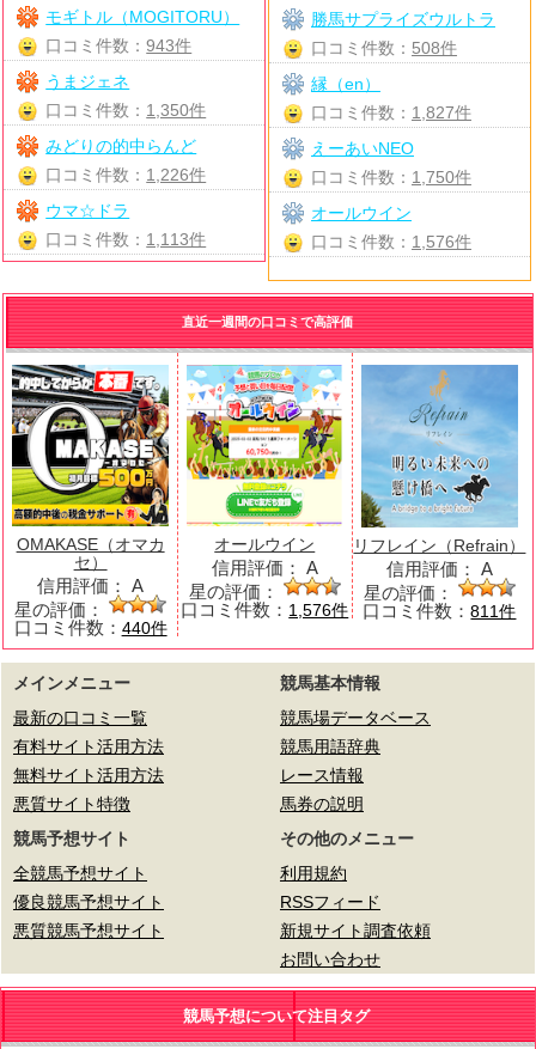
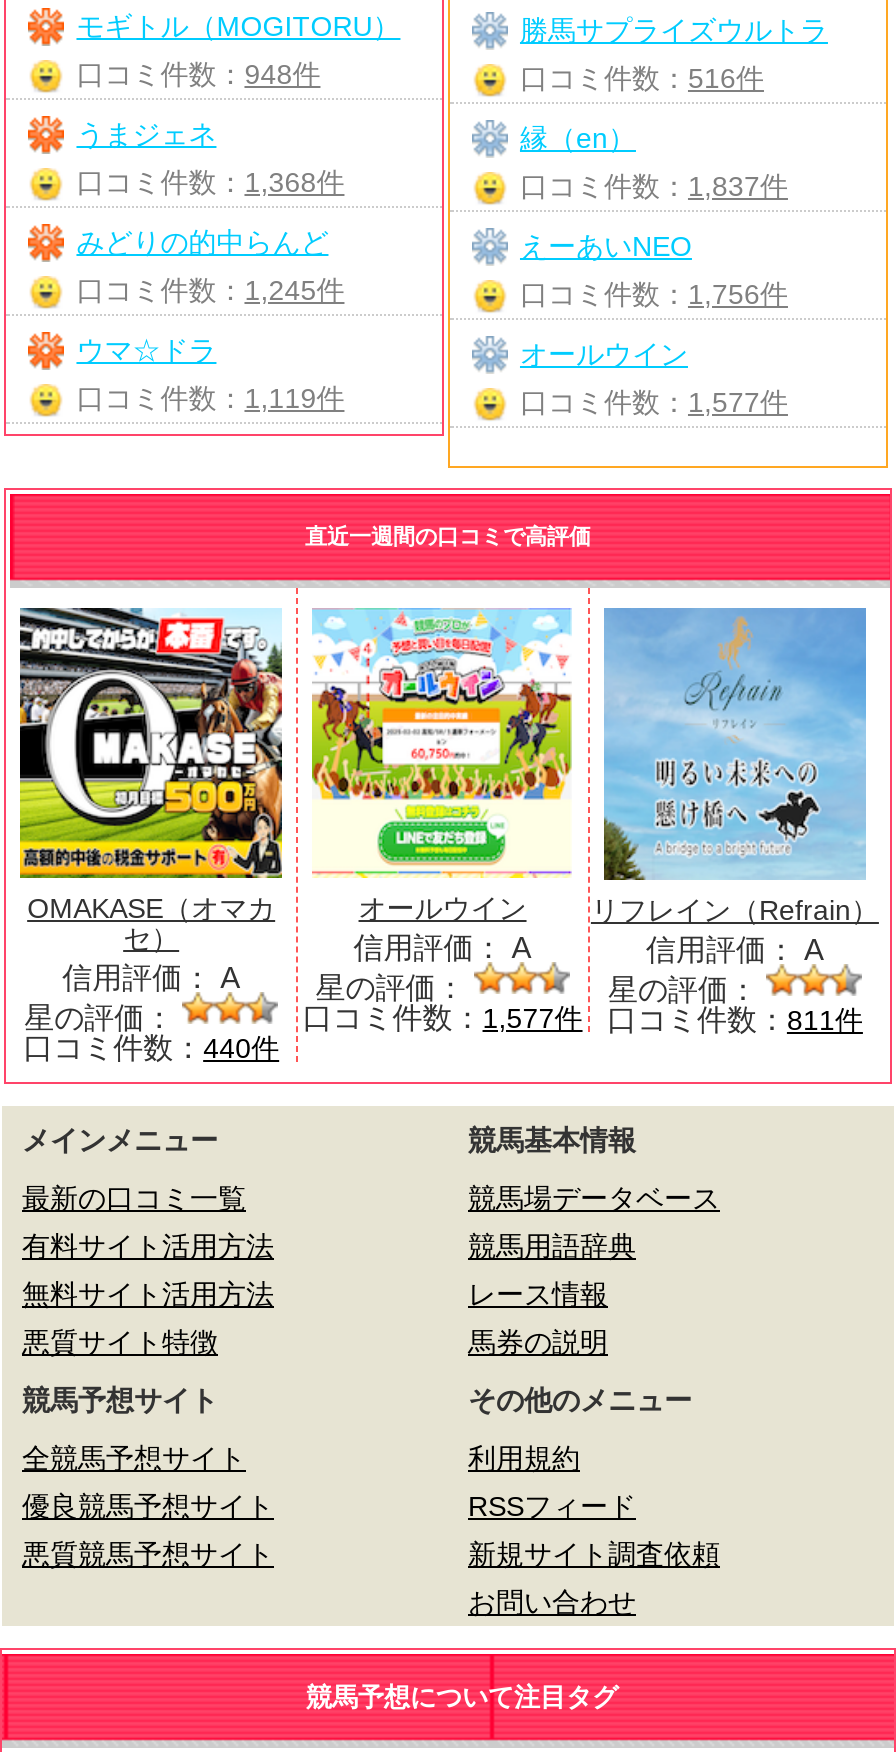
[46,36,192,55] 口コミ件数：943件 -> [76,58,320,90] 口コミ件数：948件
[311,38,457,57] 口コミ件数：508件 -> [520,62,764,94] 口コミ件数：516件
[46,100,206,120] 口コミ件数：1,350件 -> [76,166,344,198] 口コミ件数：1,368件
[311,103,471,122] 口コミ件数：1,827件 -> [520,170,788,202] 口コミ件数：1,837件
[46,165,206,184] 口コミ件数：1,226件 -> [76,274,344,306] 口コミ件数：1,245件
[311,167,471,187] 口コミ件数：1,750件 -> [520,278,788,310] 口コミ件数：1,756件
[46,230,206,249] 口コミ件数：1,113件 -> [76,382,344,414] 口コミ件数：1,119件
[311,232,471,251] 口コミ件数：1,576件 -> [520,386,788,418] 口コミ件数：1,577件
[181,599,349,620] 口コミ件数：1,576件 -> [303,1000,583,1034] 口コミ件数：1,577件

